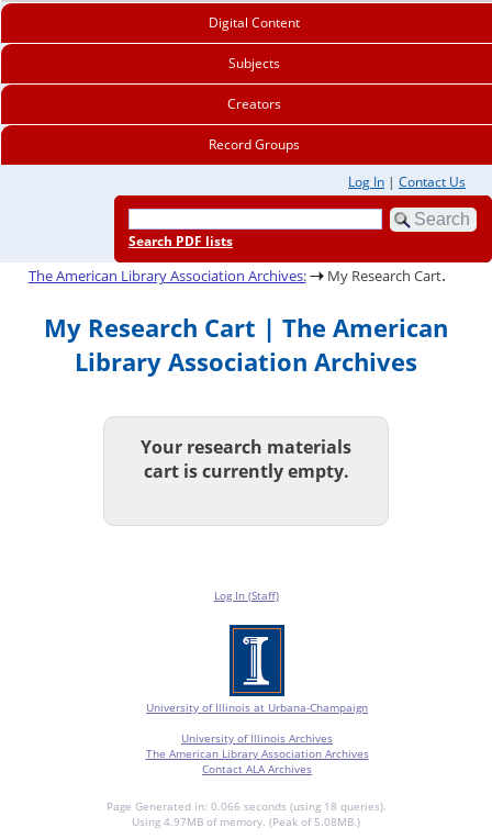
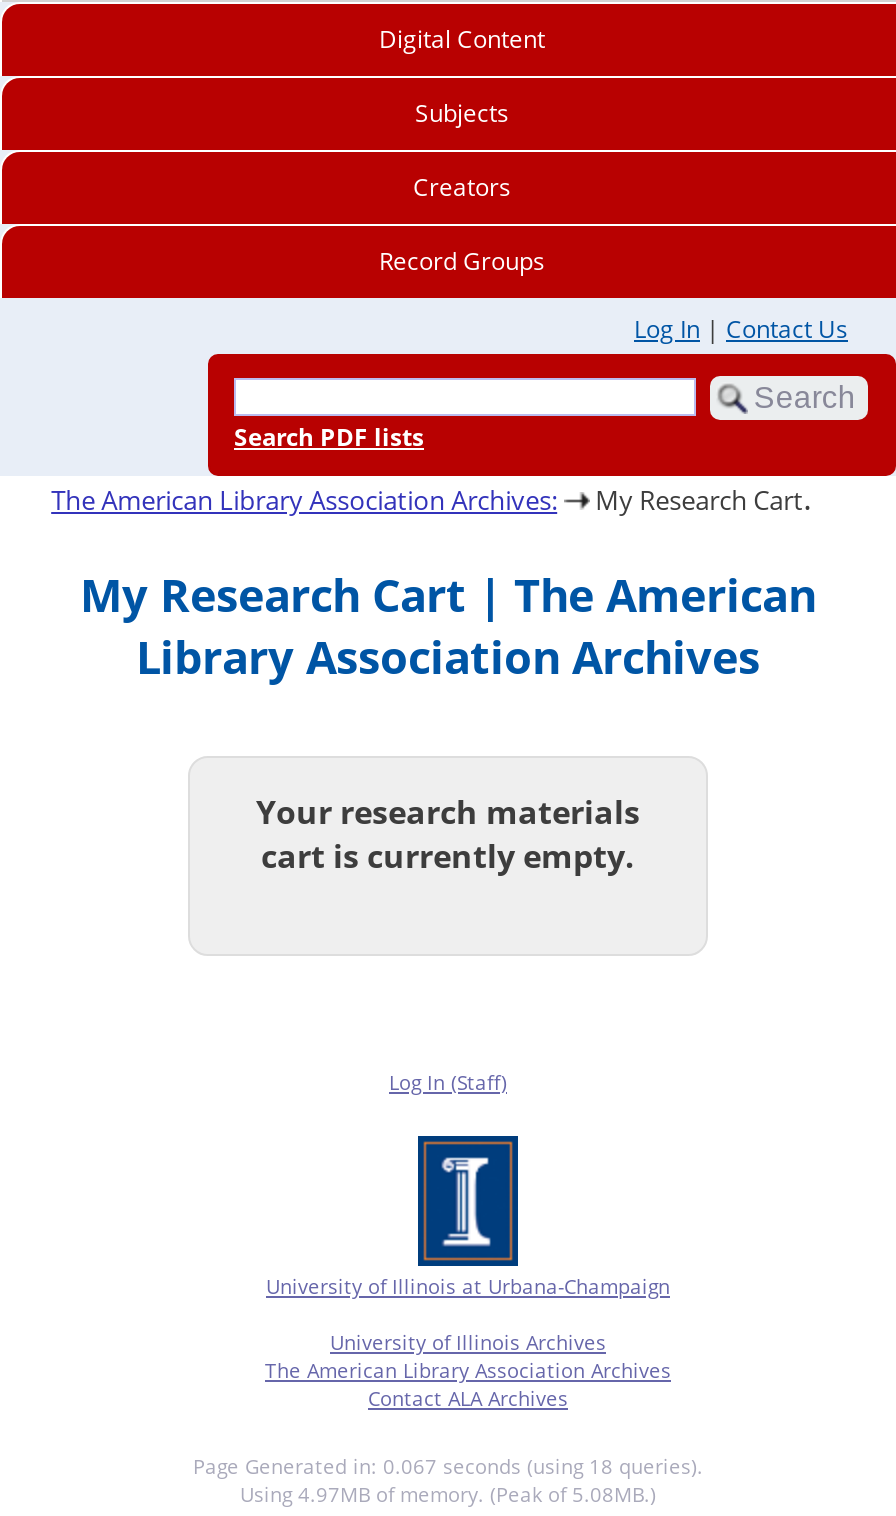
[106,798,386,813] Page Generated in: 0.066 seconds (using 18 queries). -> [193,1451,703,1479] Page Generated in: 0.067 seconds (using 18 queries).

